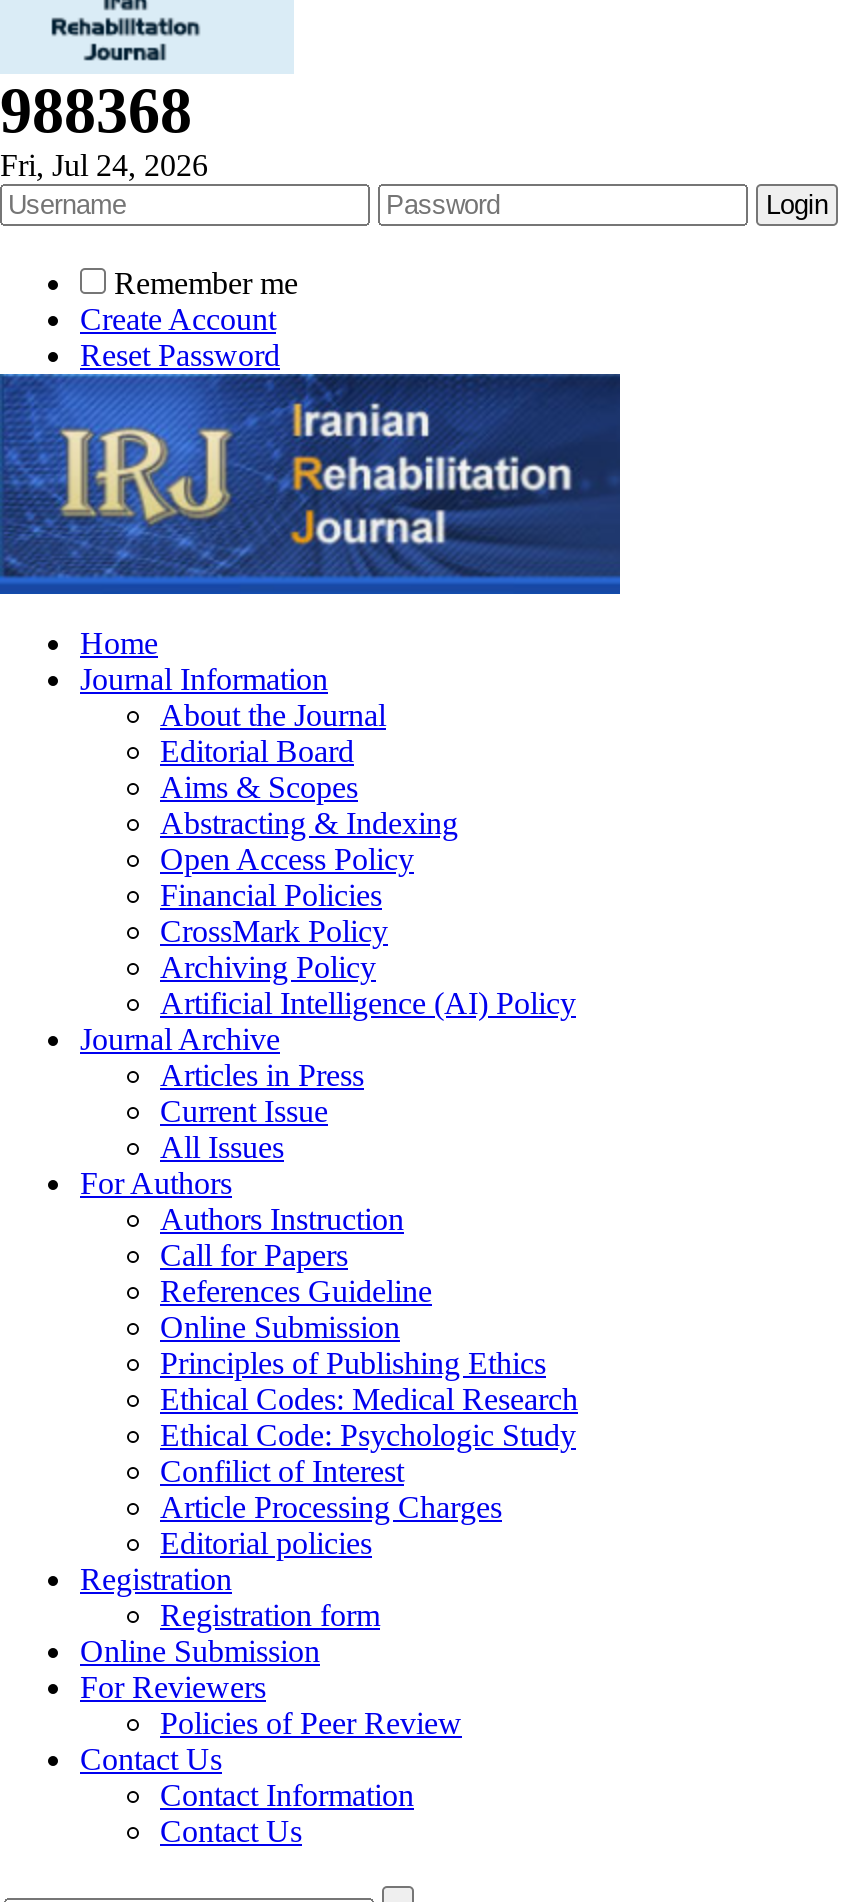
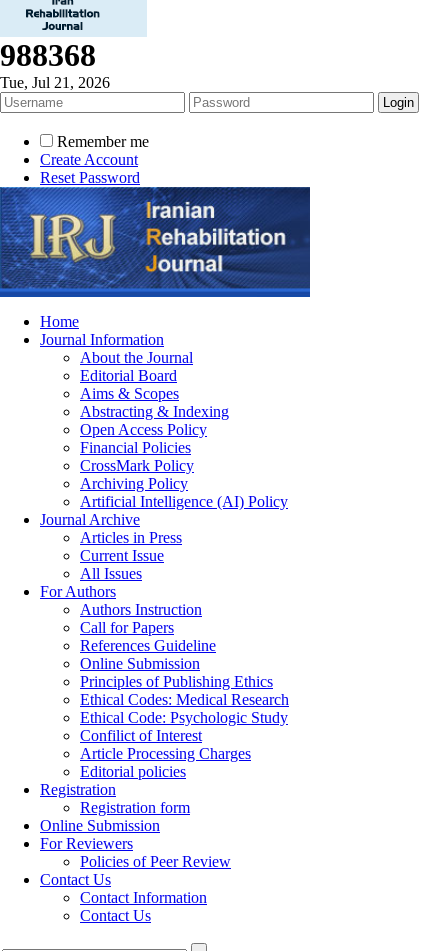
[0,148,208,182] Fri, Jul 24, 2026 -> [0,74,110,91] Tue, Jul 21, 2026

